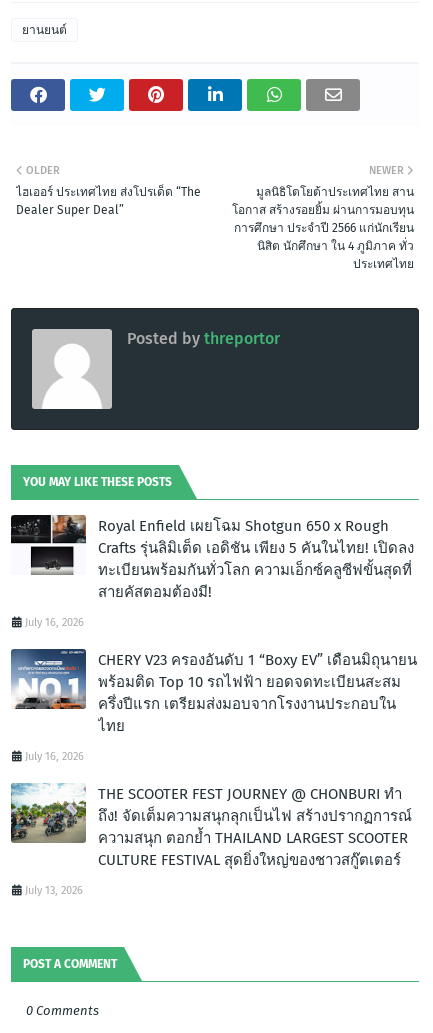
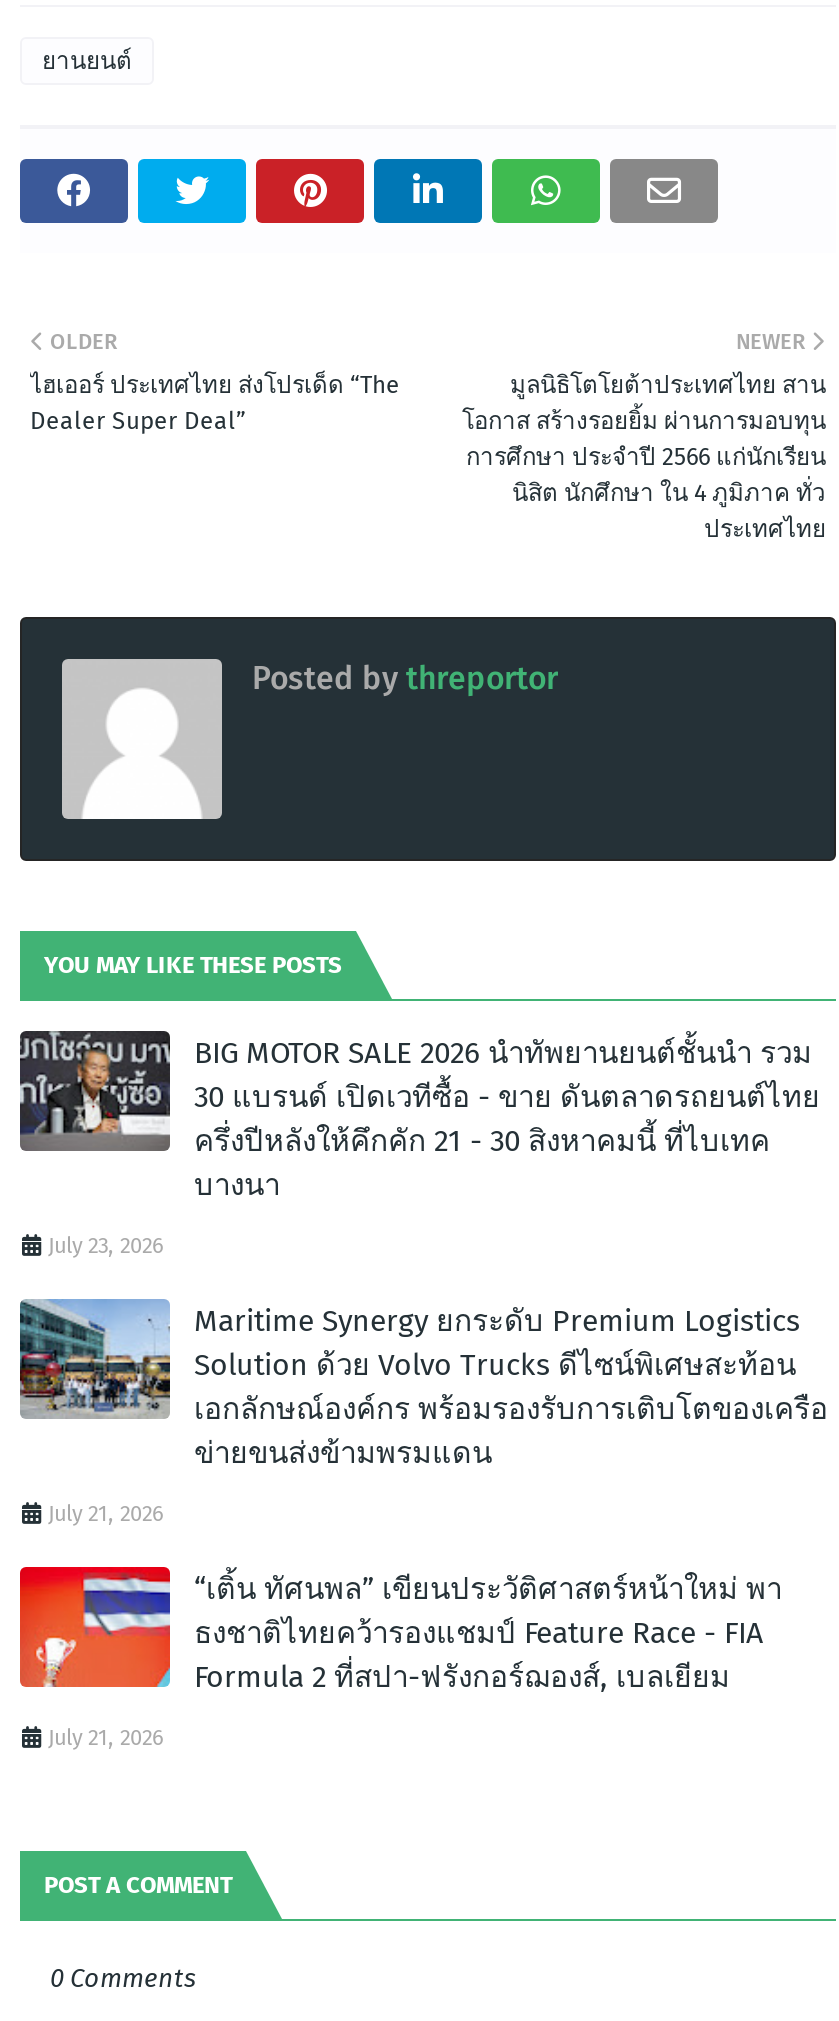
[11,514,414,601] [image] | Royal Enfield เผยโฉม Shotgun 650 x Rough | Crafts รุ่นลิมิเต็ด เอดิชัน เพียง 5 คันในไทย! เปิดลง | ทะเบียนพร้อมกันทั่วโลก ความเอ็กซ์คลูซีฟขั้นสุดที่ | สายคัสตอมต้องมี! -> [18,1029,820,1203] [image] | BIG MOTOR SALE 2026 นำทัพยานยนต์ชั้นนำ รวม | 30 แบรนด์ เปิดเวทีซื้อ - ขาย ดันตลาดรถยนต์ไทย | ครึ่งปีหลังให้คึกคัก 21 - 30 สิงหาคมนี้ ที่ไบเทค | บางนา
[25,616,84,629] July 16, 2026 -> [48,1233,164,1259] July 23, 2026
[10,651,417,735] [image] | CHERY V23 ครองอันดับ 1 “Boxy EV” เดือนมิถุนายน | พร้อมติด Top 10 รถไฟฟ้า ยอดจดทะเบียนสะสม | ครึ่งปีแรก เตรียมส่งมอบจากโรงงานประกอบใน | ไทย -> [18,1297,828,1471] [image] | Maritime Synergy ยกระดับ Premium Logistics | Solution ด้วย Volvo Trucks ดีไซน์พิเศษสะท้อน | เอกลักษณ์องค์กร พร้อมรองรับการเติบโตของเครือ | ข่ายขนส่งข้ามพรมแดน
[25,750,84,763] July 16, 2026 -> [48,1501,164,1527] July 21, 2026
[10,785,412,869] [image] | THE SCOOTER FEST JOURNEY @ CHONBURI ทำ | ถึง! จัดเต็มความสนุกลุกเป็นไฟ สร้างปรากฏการณ์ | ความสนุก ตอกย้ำ THAILAND LARGEST SCOOTER | CULTURE FESTIVAL สุดยิ่งใหญ่ของชาวสกู๊ตเตอร์ -> [18,1565,782,1695] [image] | “เติ้น ทัศนพล” เขียนประวัติศาสตร์หน้าใหม่ พา | ธงชาติไทยคว้ารองแชมป์ Feature Race - FIA | Formula 2 ที่สปา-ฟรังกอร์ฌองส์, เบลเยียม
[25,884,83,897] July 13, 2026 -> [48,1725,164,1751] July 21, 2026

